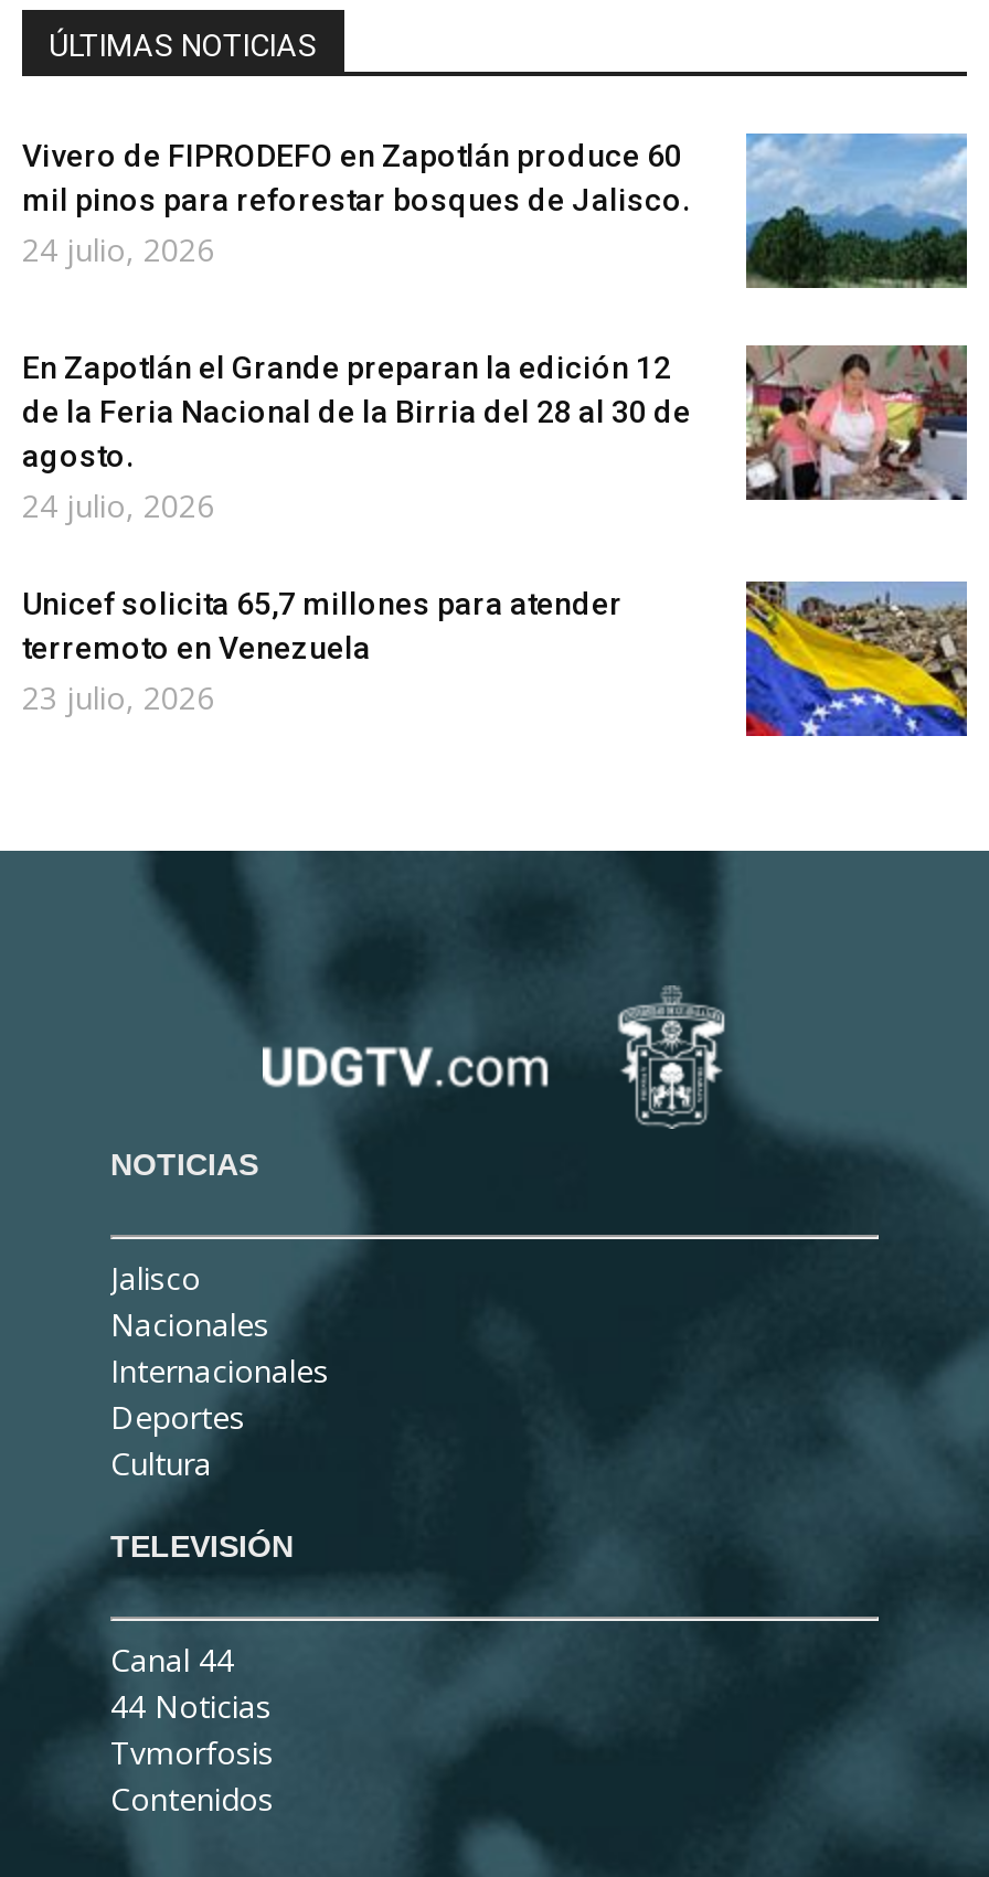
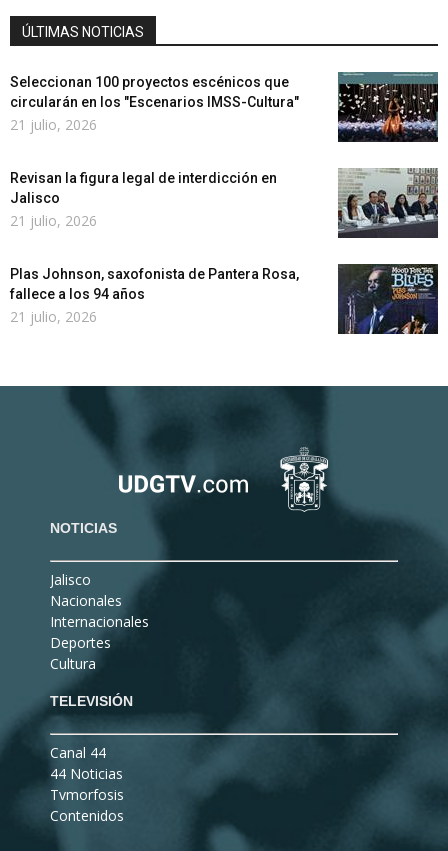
[22,131,969,290] [image] | Vivero de FIPRODEFO en Zapotlán produce 60 | mil pinos para reforestar bosques de Jalisco. | 24 julio, 2026 -> [10,71,439,143] [image] | Seleccionan 100 proyectos escénicos que | circularán en los "Escenarios IMSS-Cultura" | 21 julio, 2026
[22,350,691,526] En Zapotlán el Grande preparan la edición 12 | de la Feria Nacional de la Birria del 28 al 30 de | agosto. | 24 julio, 2026 -> [10,170,277,230] Revisan la figura legal de interdicción en | Jalisco | 21 julio, 2026
[746,345,967,500] [image] -> [338,168,438,239] [image]
[22,586,623,718] Unicef solicita 65,7 millones para atender | terremoto en Venezuela | 23 julio, 2026 -> [10,266,299,326] Plas Johnson, saxofonista de Pantera Rosa, | fallece a los 94 años | 21 julio, 2026
[744,582,969,738] [image] -> [337,263,439,335] [image]

